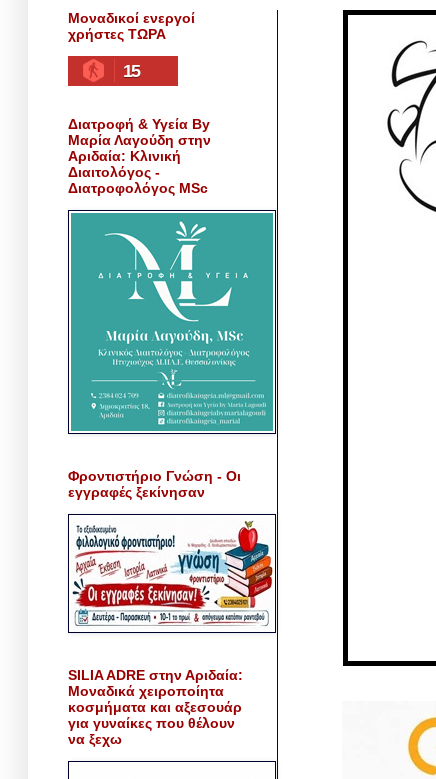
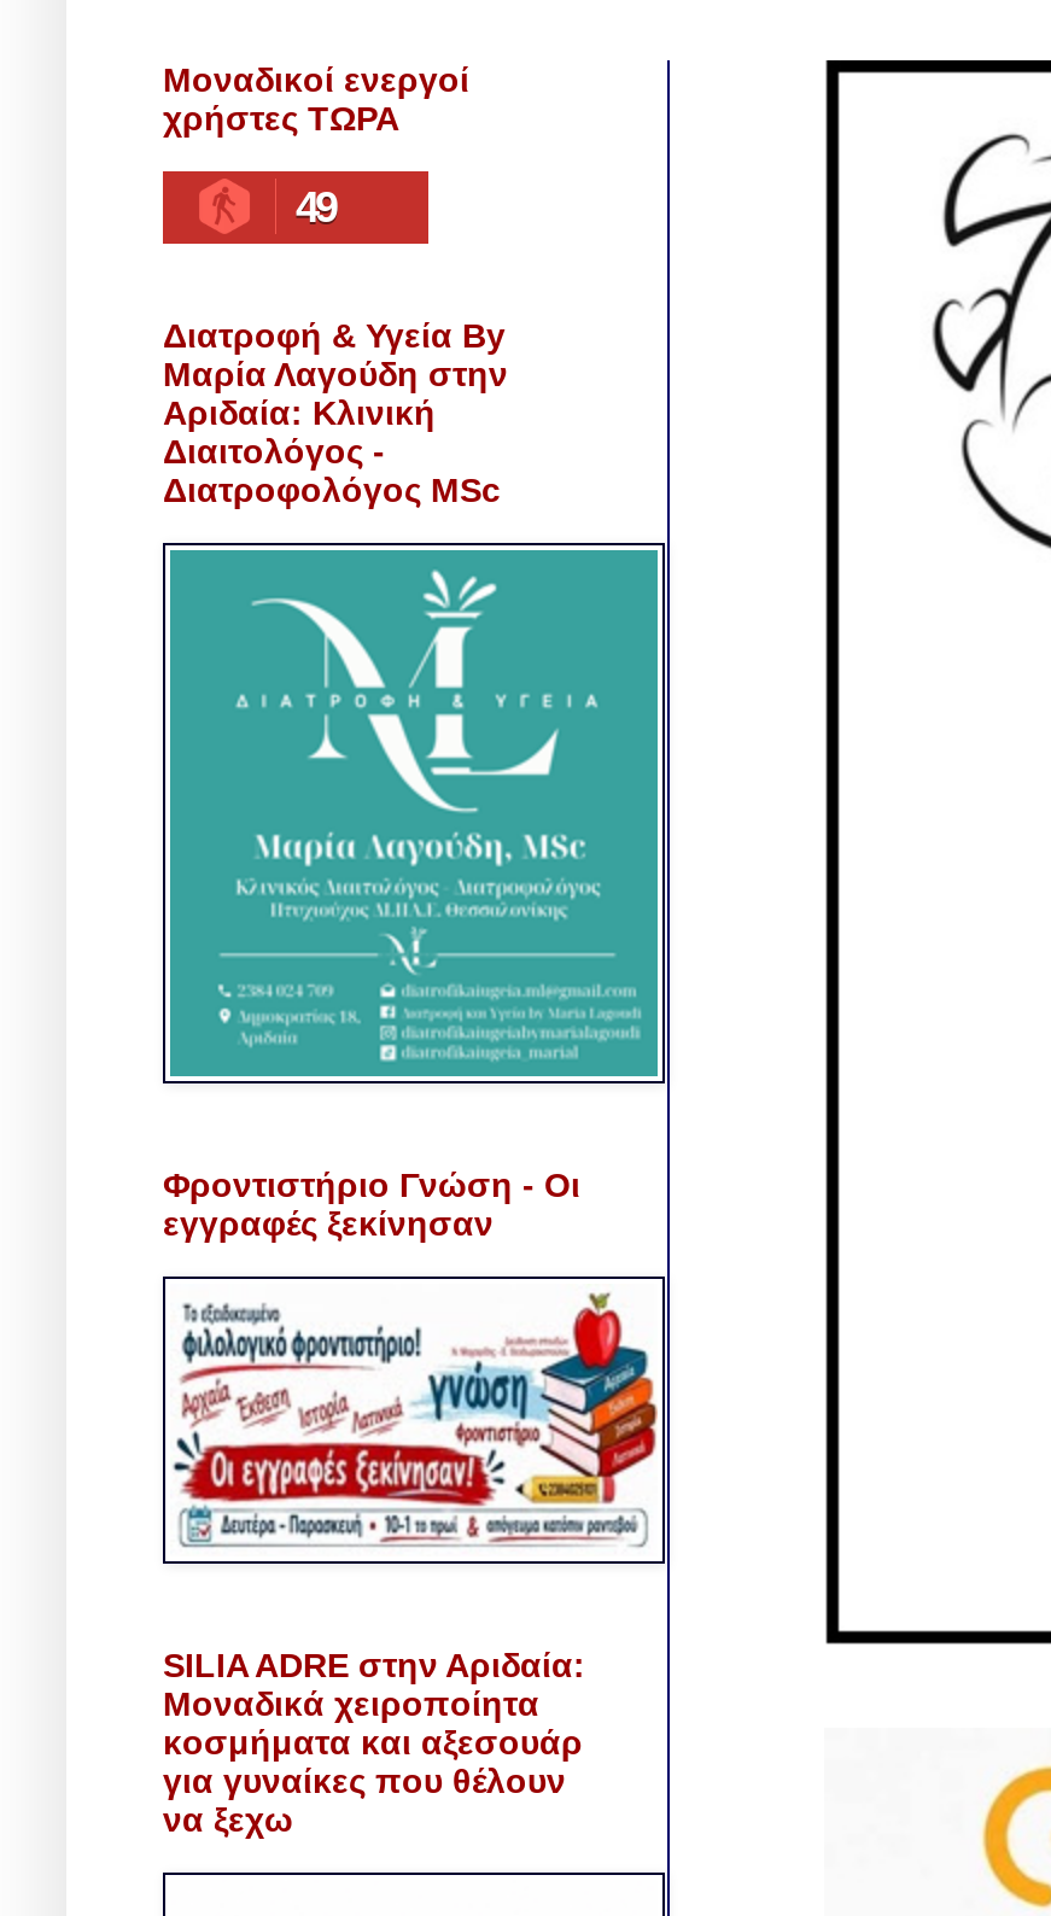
[123,61,139,81] 15 -> [296,182,334,231] 49

